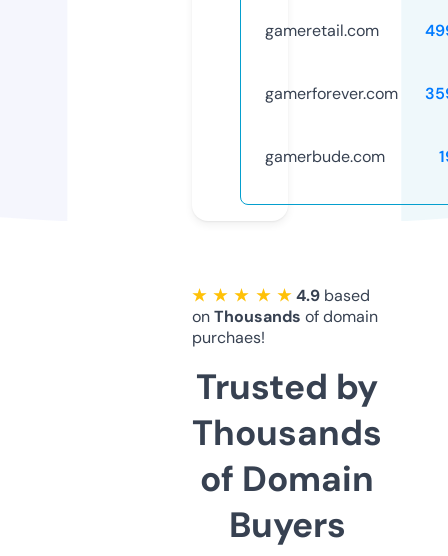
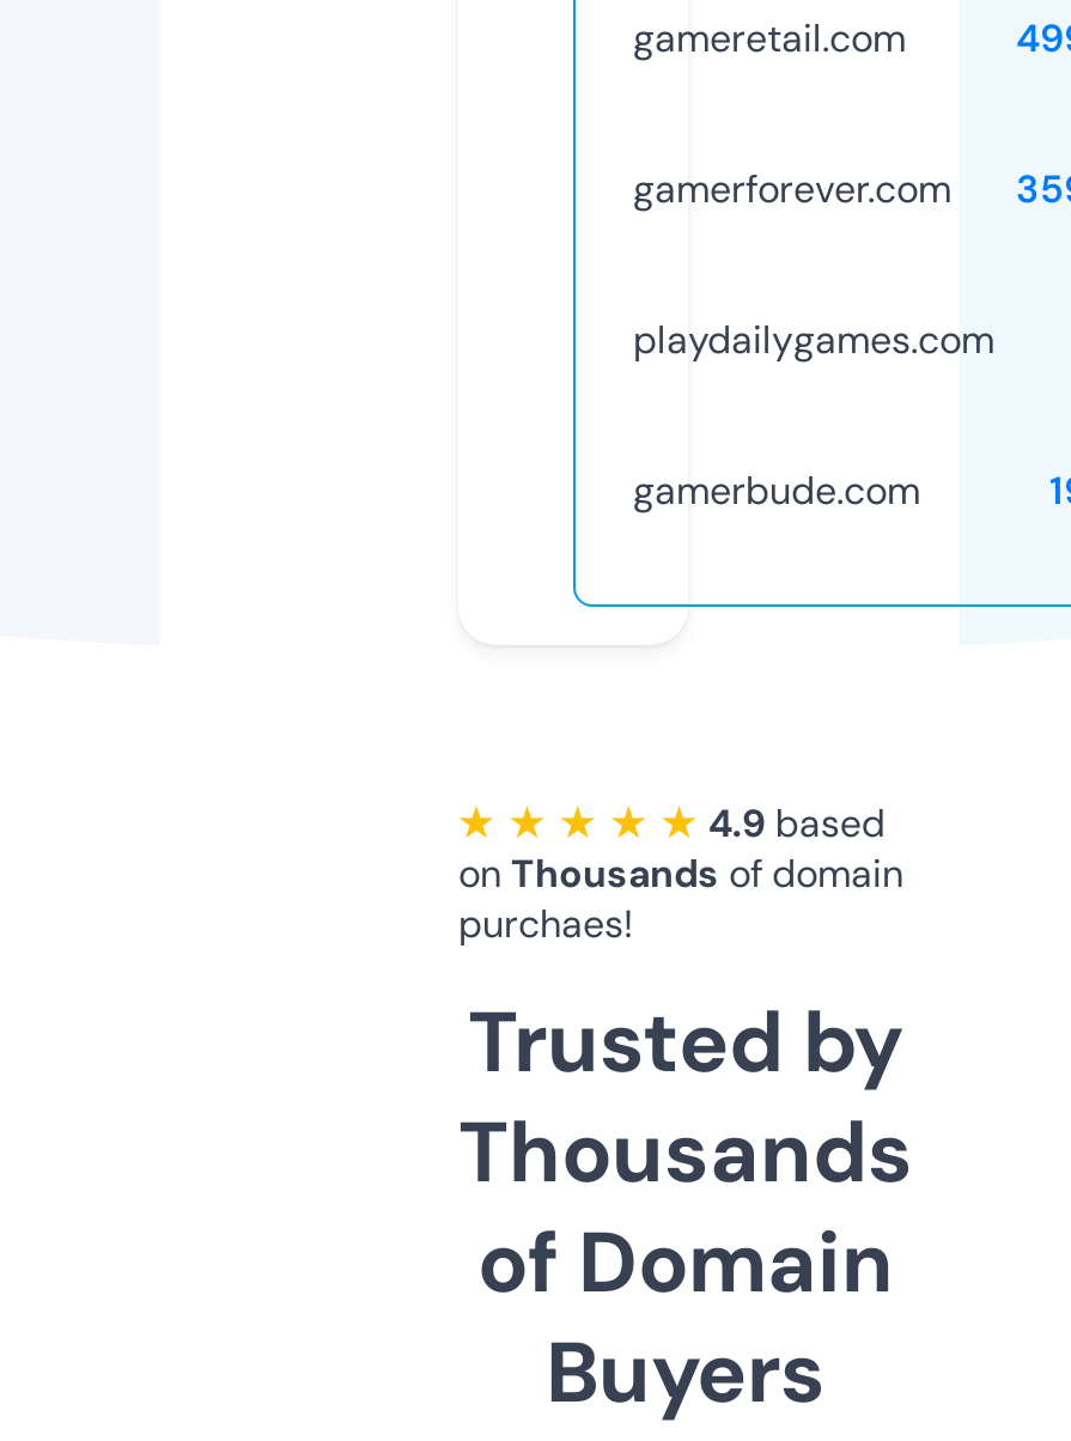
none -> [633,314,994,365] playdailygames.com

